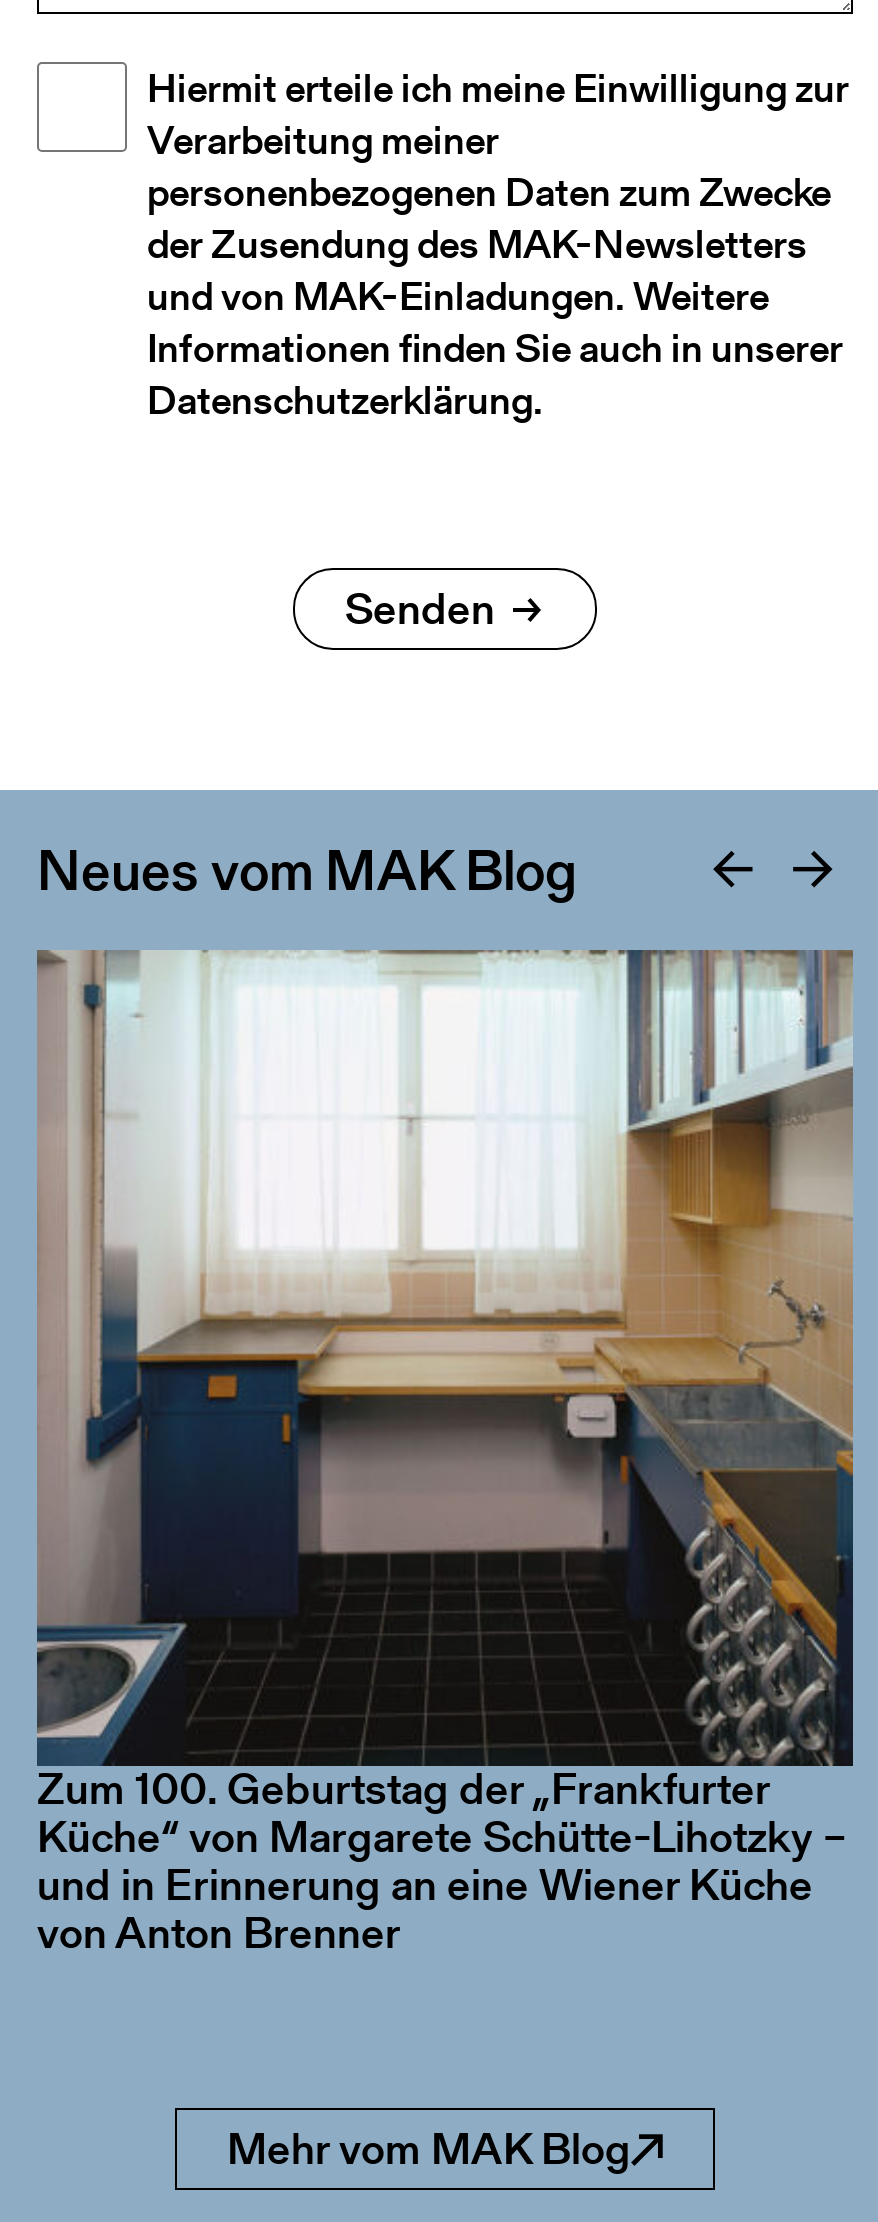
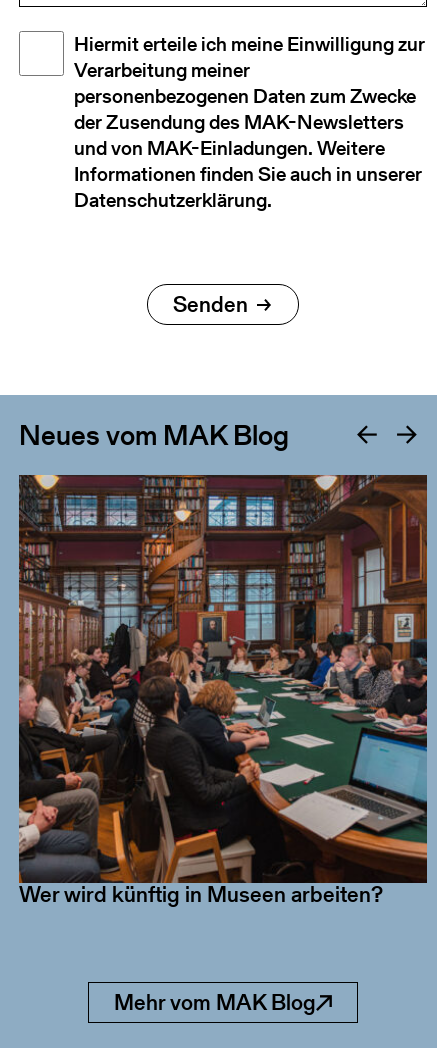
[37,950,855,1766] [image] -> [18,474,428,824] [image]
[37,1759,847,1965] Zum 100. Geburtstag der „Frankfurter | Küche“ von Margarete Schütte-Lihotzky – | und in Erinnerung an eine Wiener Küche | von Anton Brenner -> [19,879,383,910] Wer wird künftig in Museen arbeiten?

